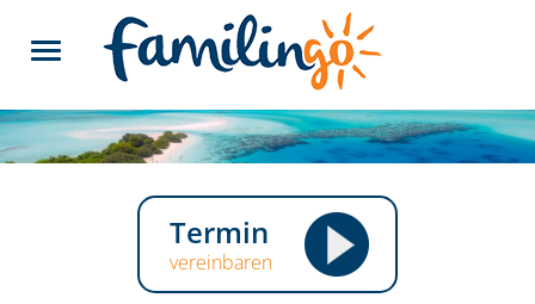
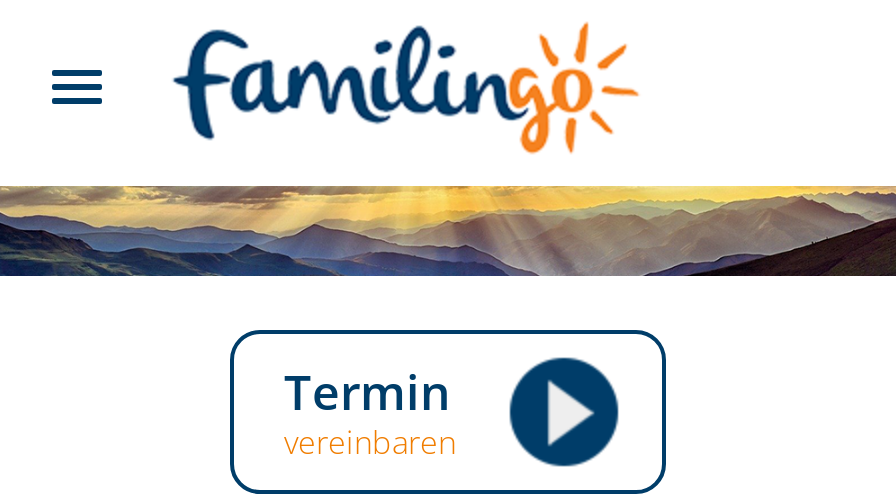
[4,108,531,165] [image] -> [6,184,890,278] [image]

